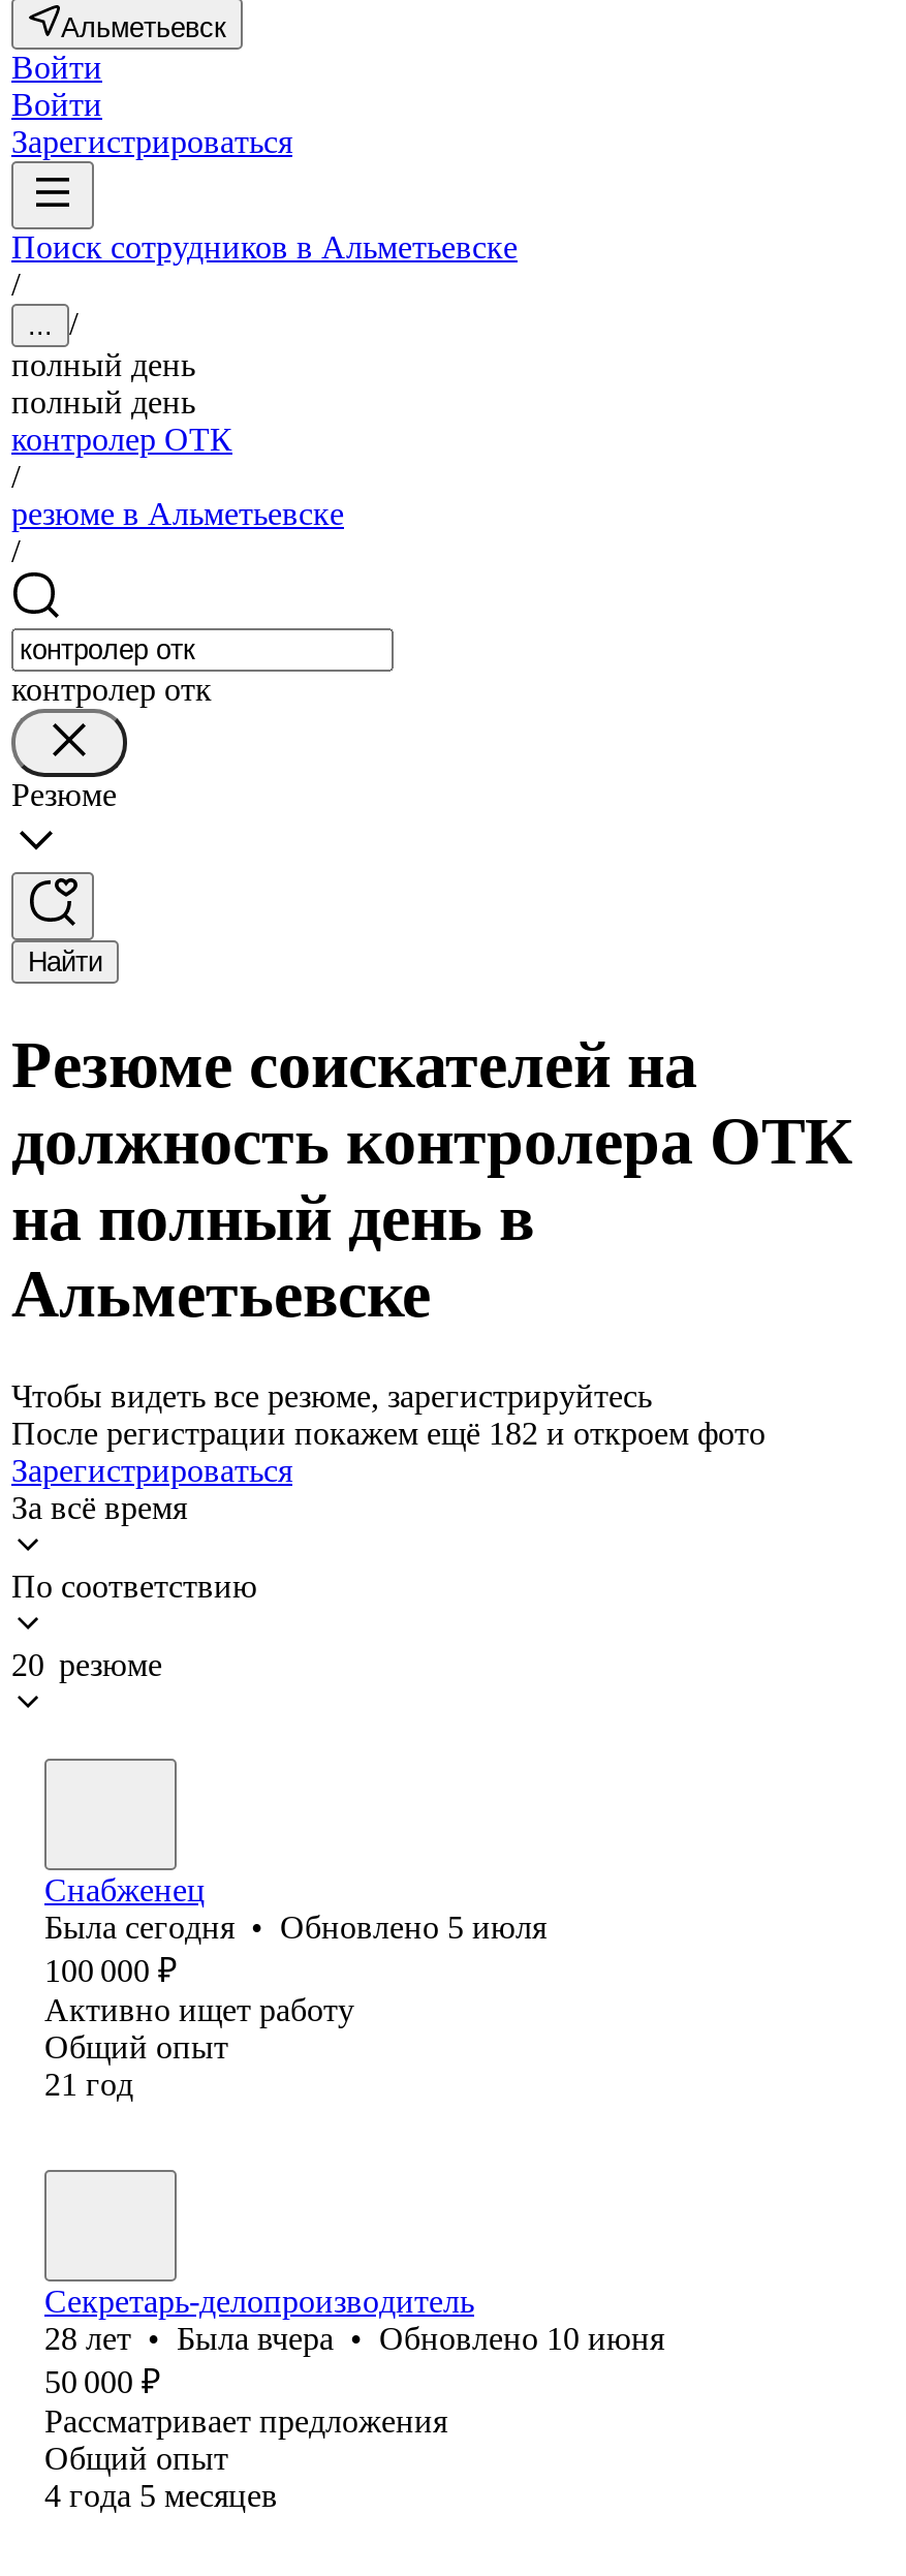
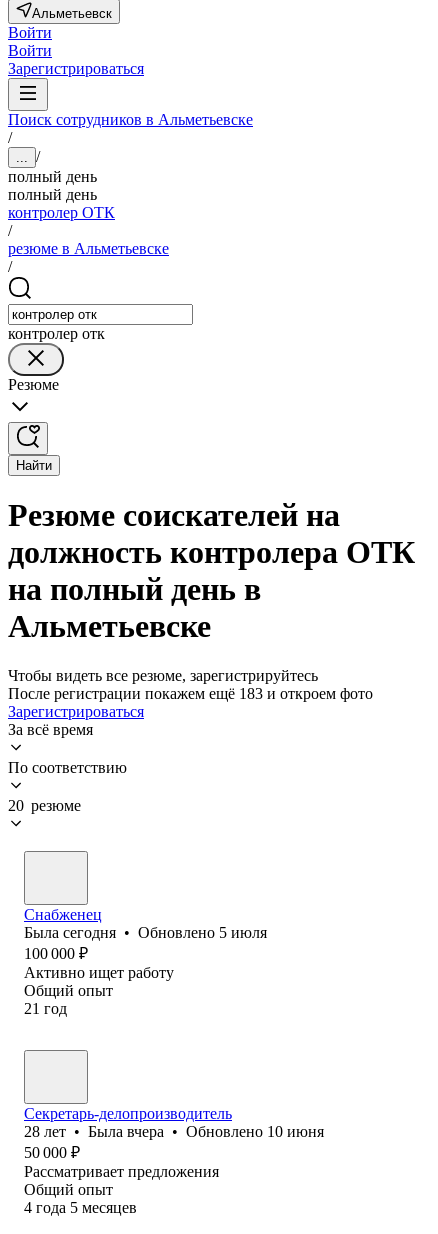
[11,1415,766,1451] После регистрации покажем ещё 182 и откроем фото -> [8,685,373,702] После регистрации покажем ещё 183 и откроем фото

